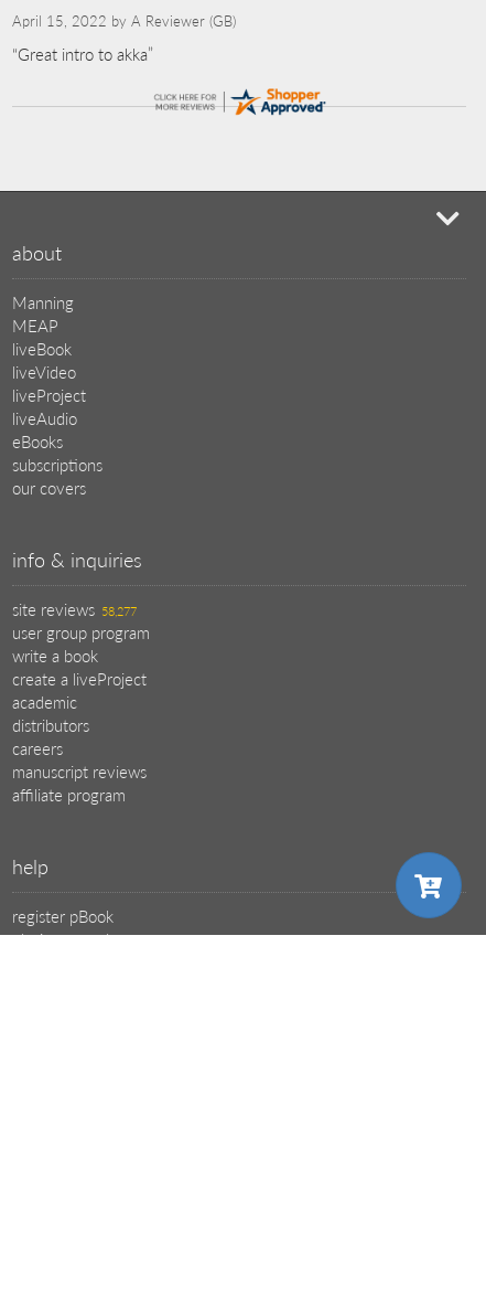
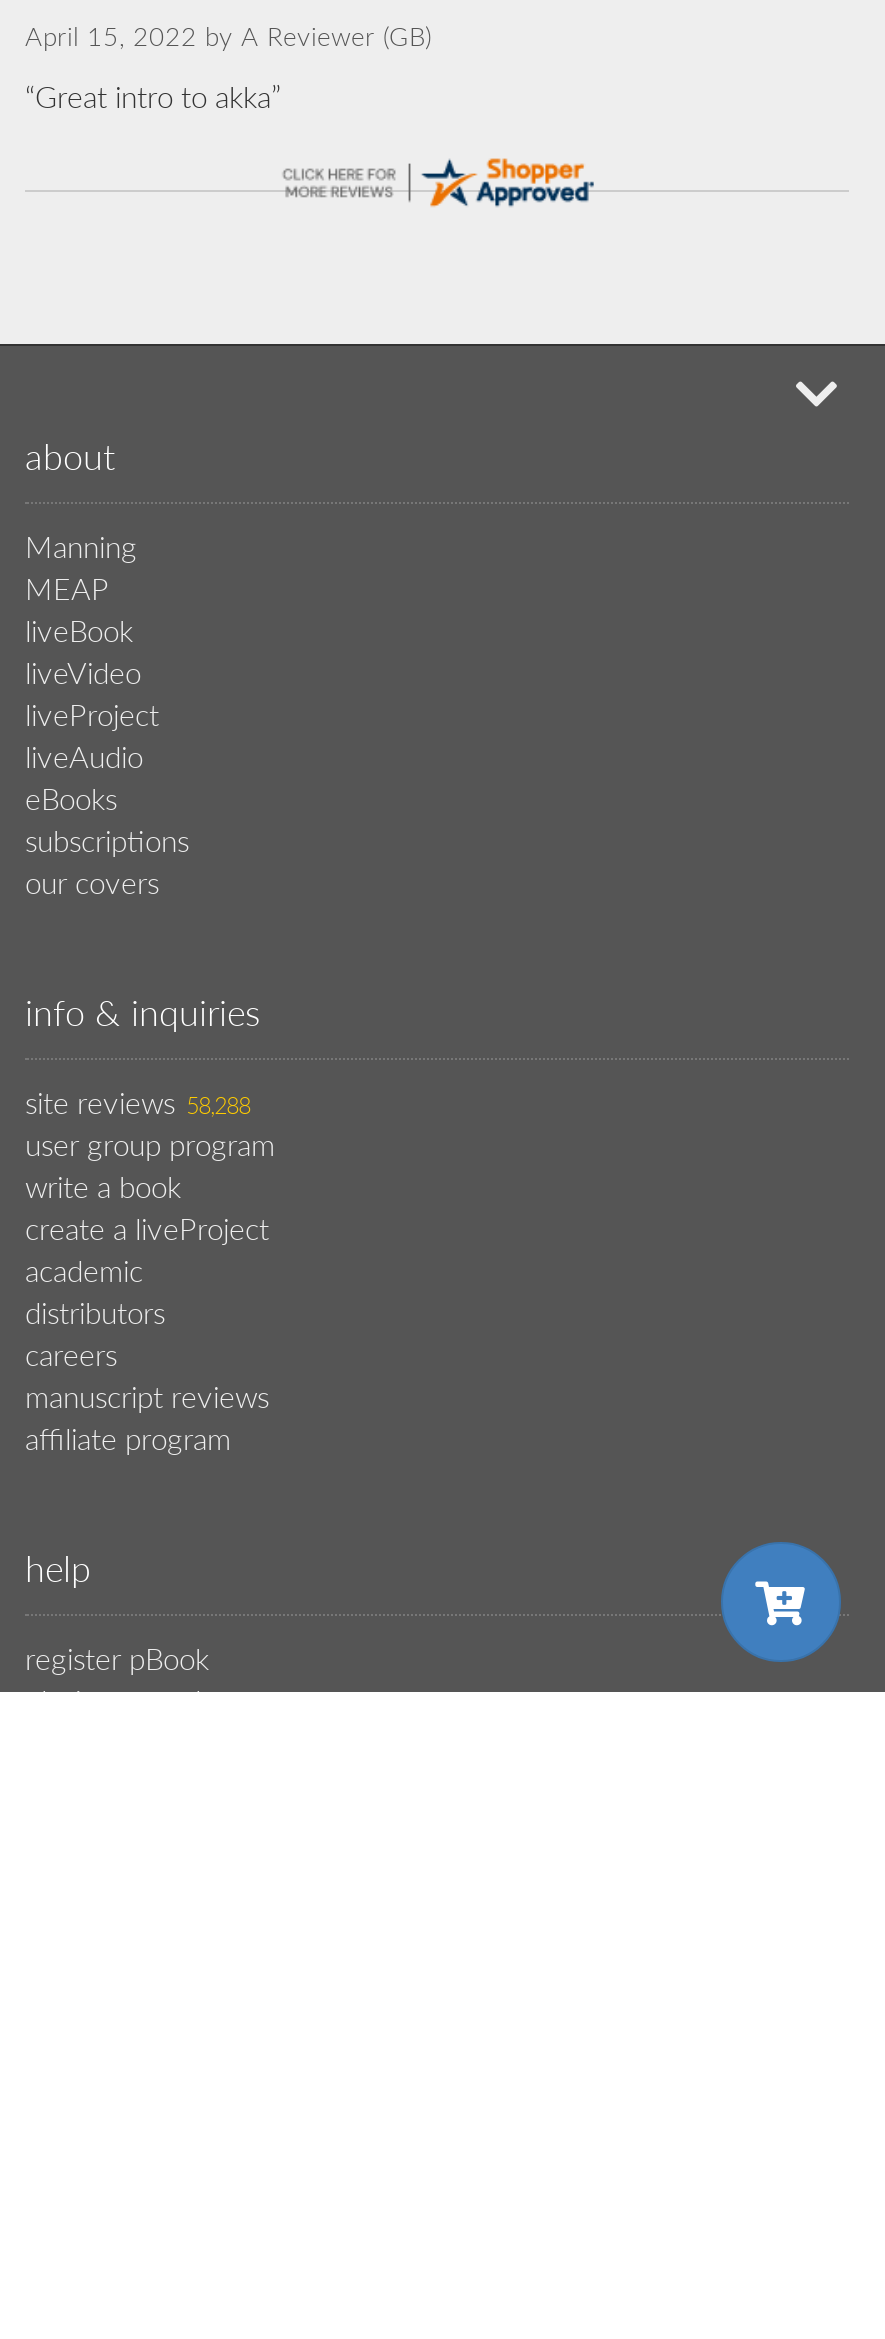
[12,598,136,621] site reviews 58,277 -> [25,1081,250,1123] site reviews 58,288

